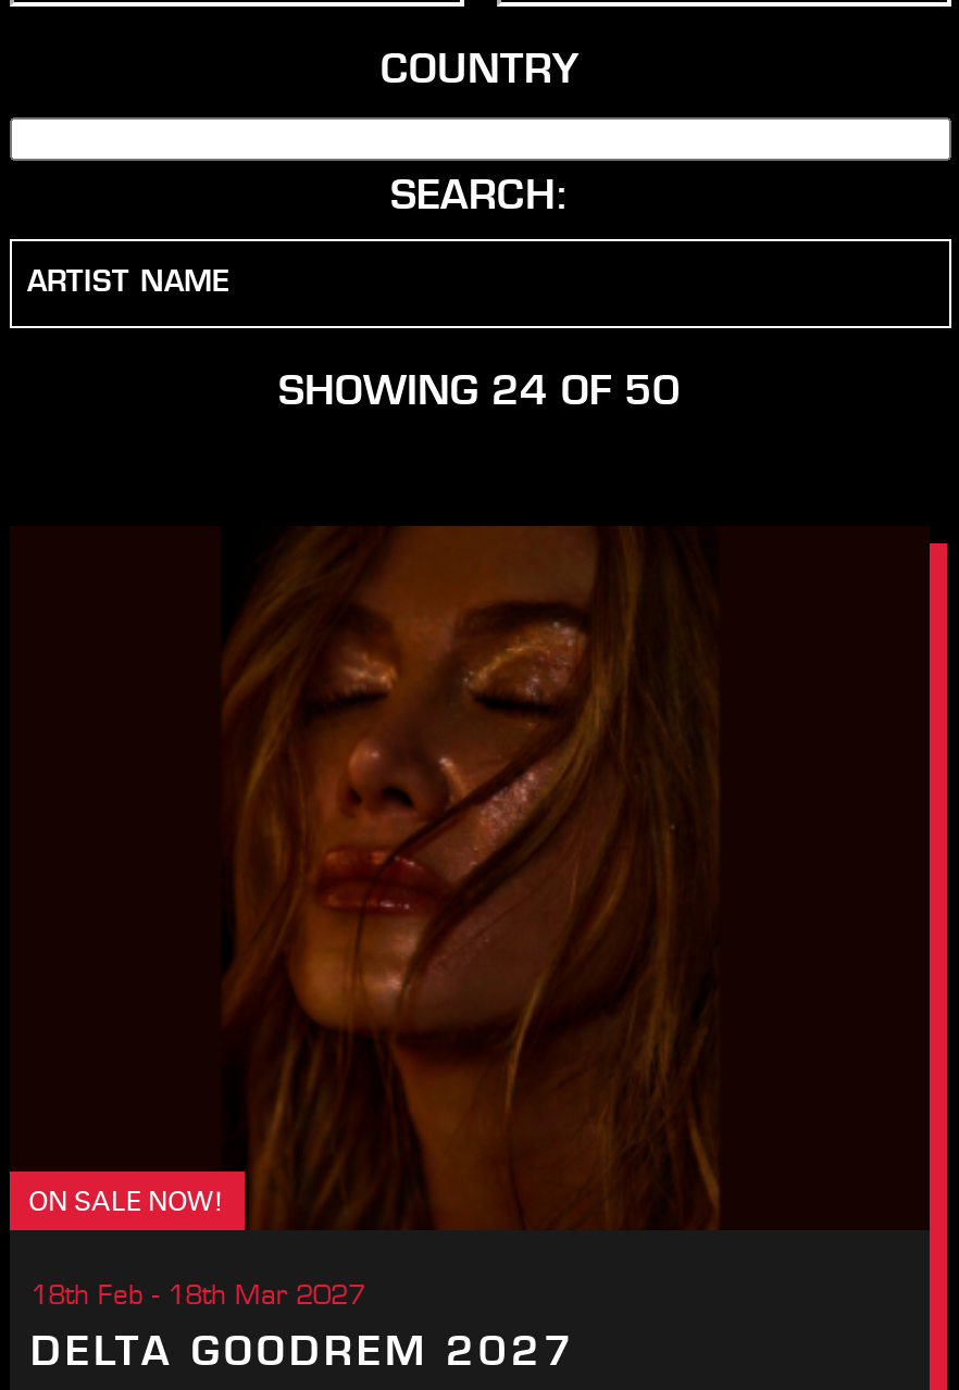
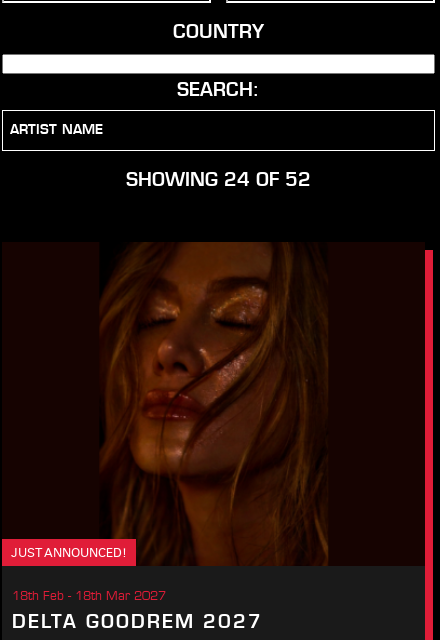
[278,374,681,415] SHOWING 24 OF 50 -> [125,172,310,191] SHOWING 24 OF 52
[28,1191,224,1217] ON SALE NOW! -> [10,548,126,560] JUST ANNOUNCED!

